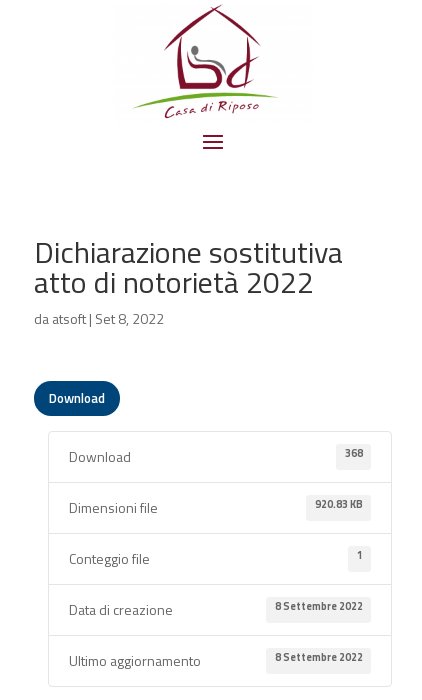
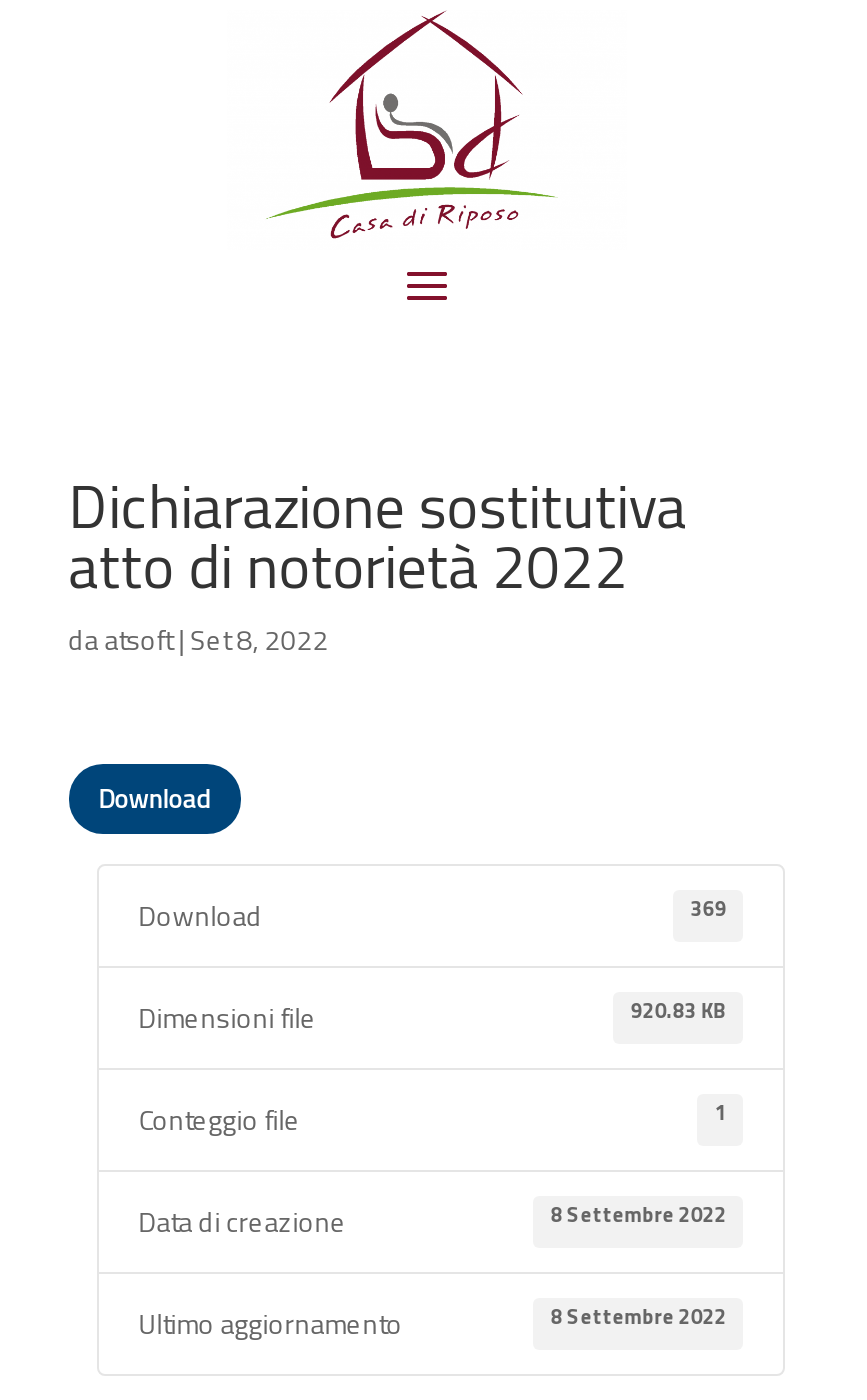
[345,445,363,461] 368 -> [691,892,727,924] 369

